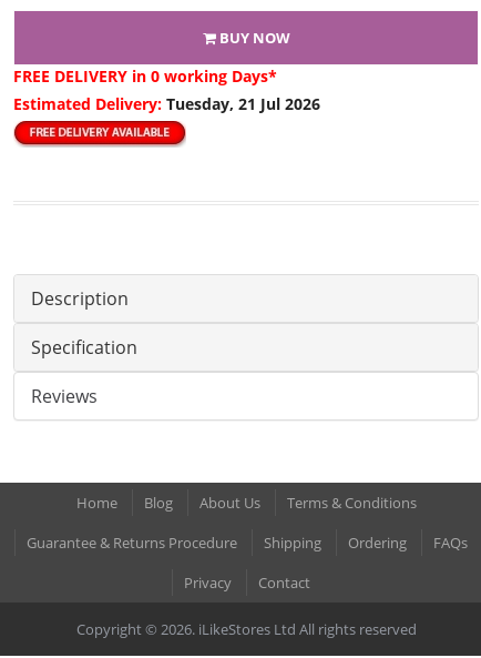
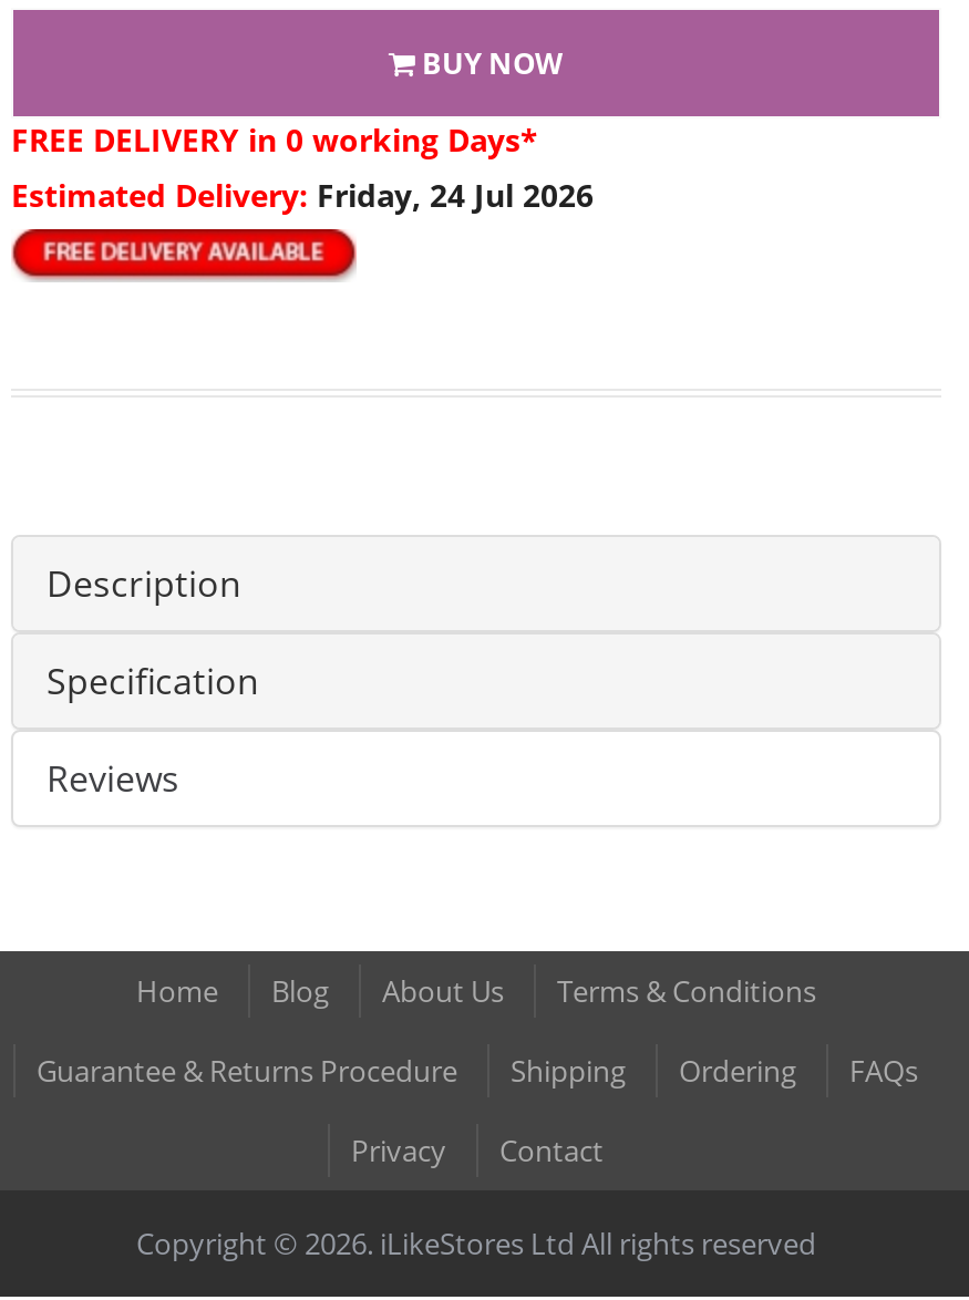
[13,93,320,114] Estimated Delivery: Tuesday, 21 Jul 2026 -> [11,174,594,216] Estimated Delivery: Friday, 24 Jul 2026

